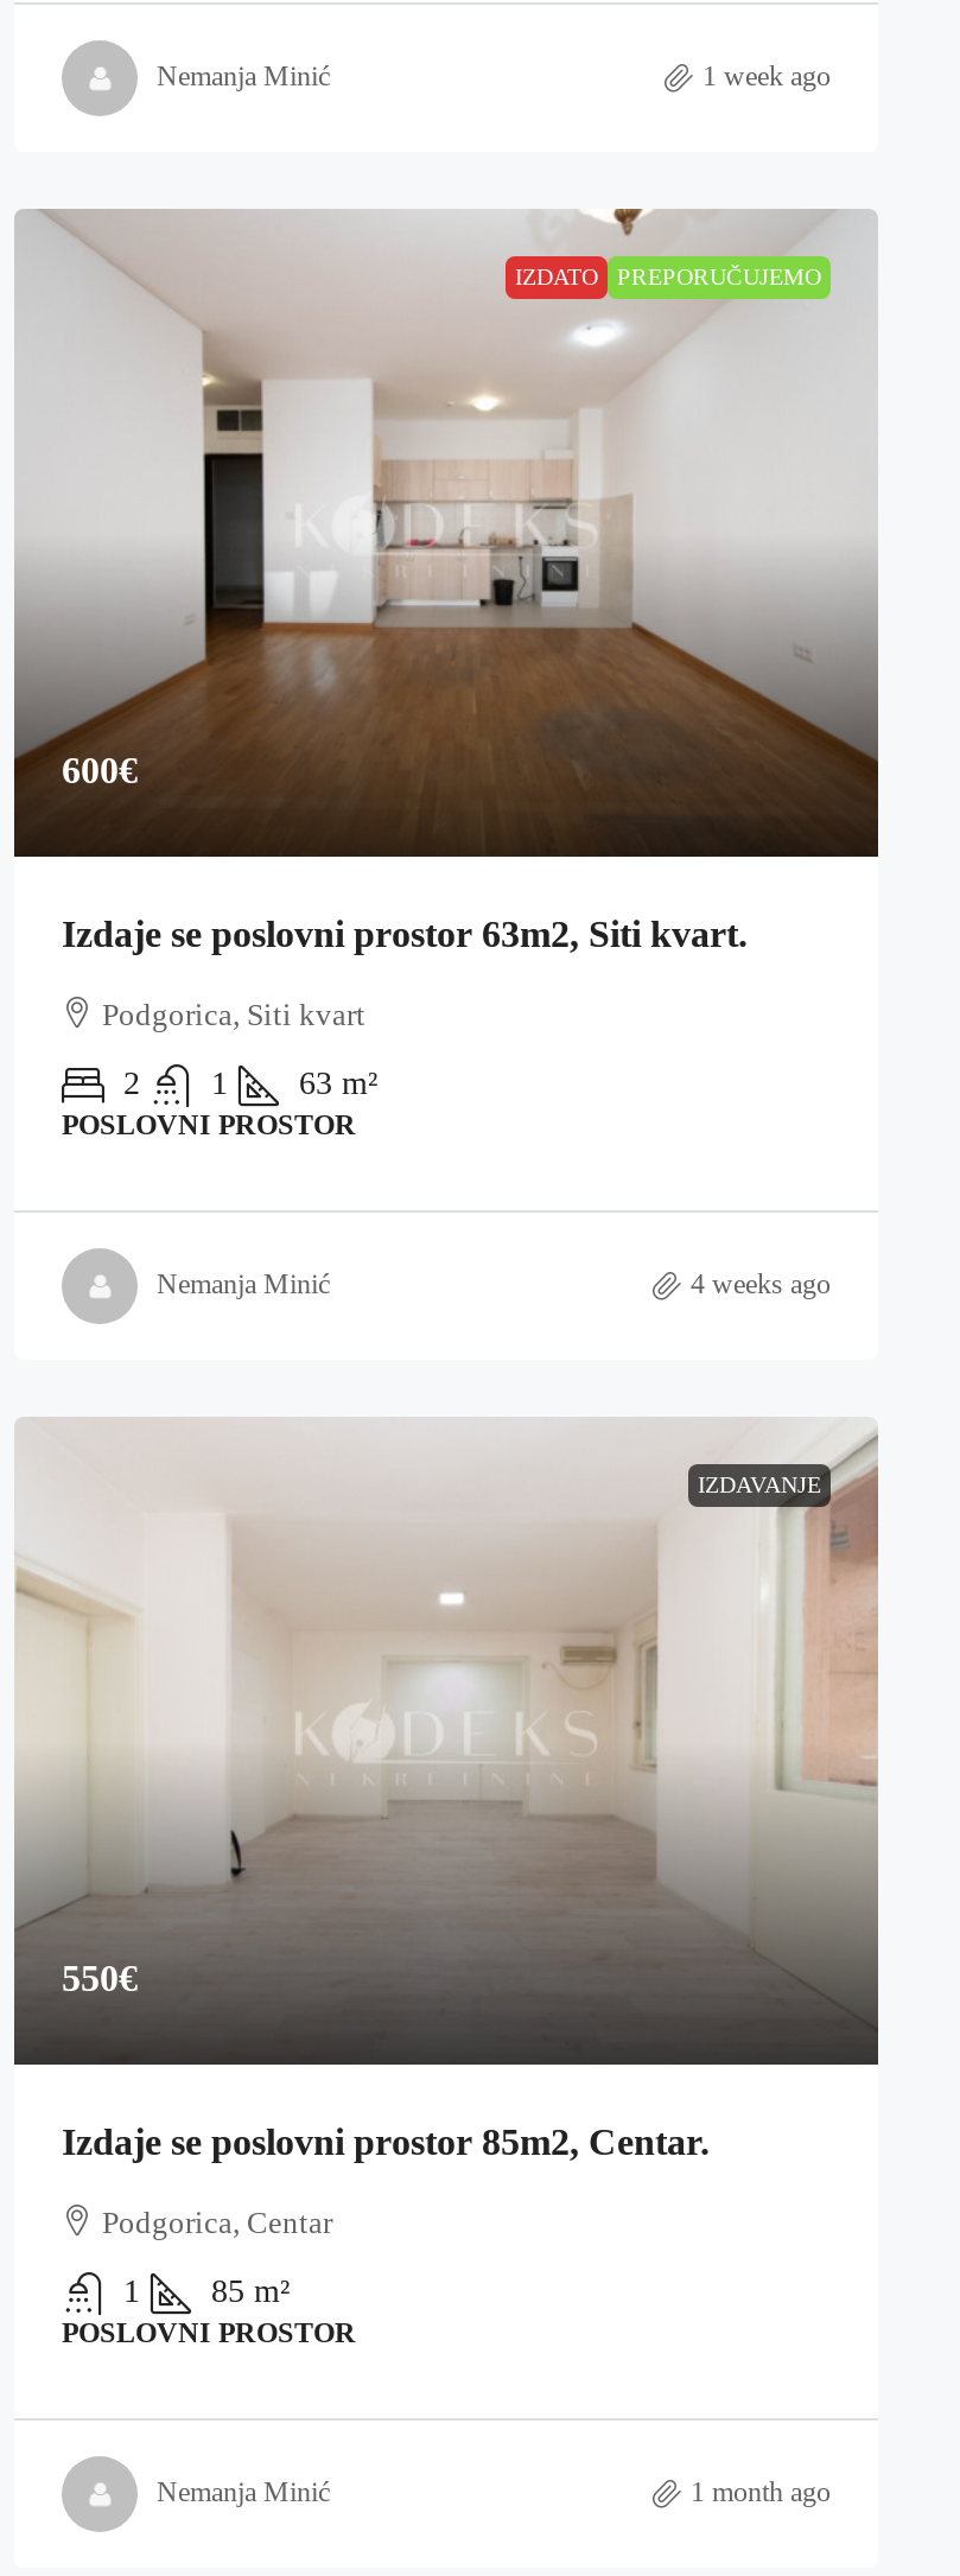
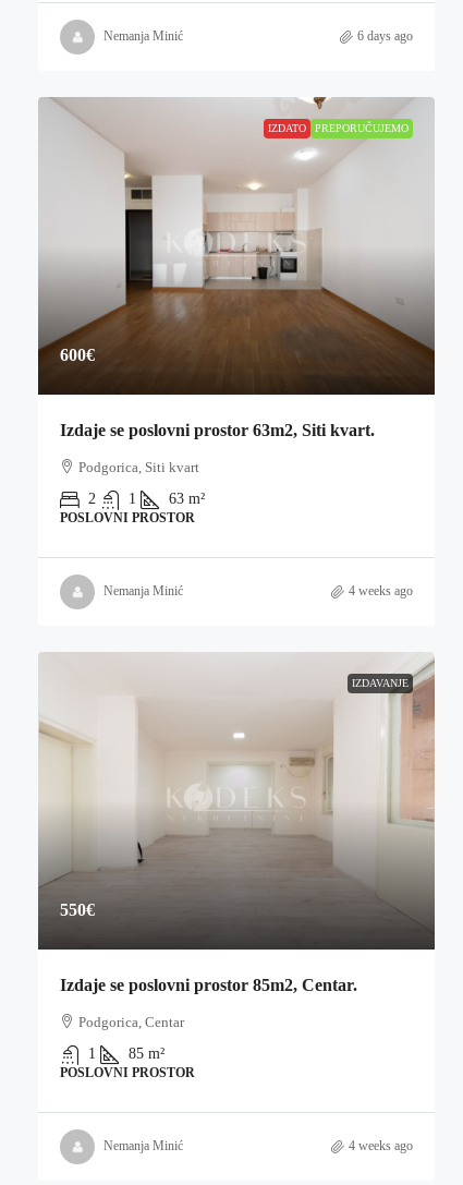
[702,60,831,93] 1 week ago -> [357,28,413,44] 6 days ago
[691,2475,831,2509] 1 month ago -> [349,1138,413,1153] 4 weeks ago

